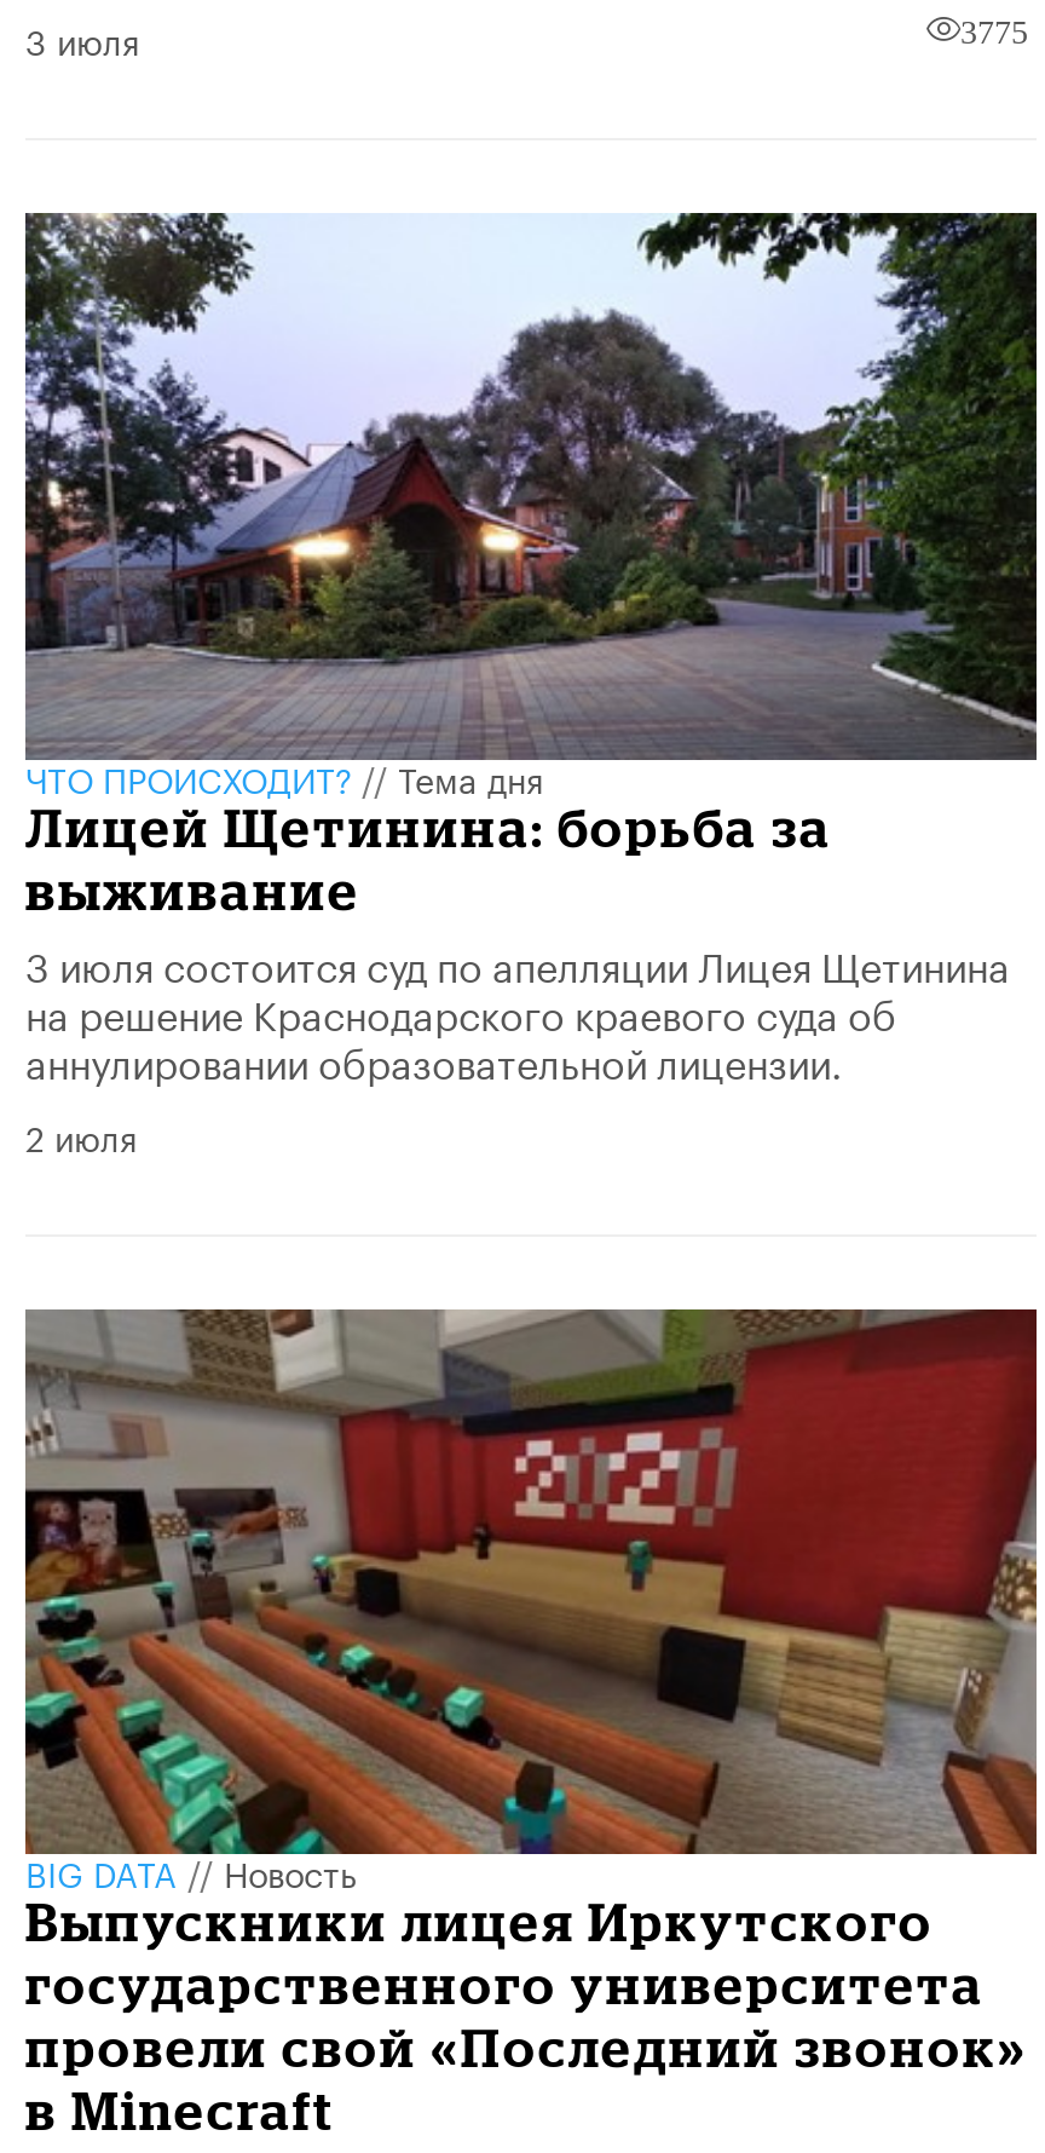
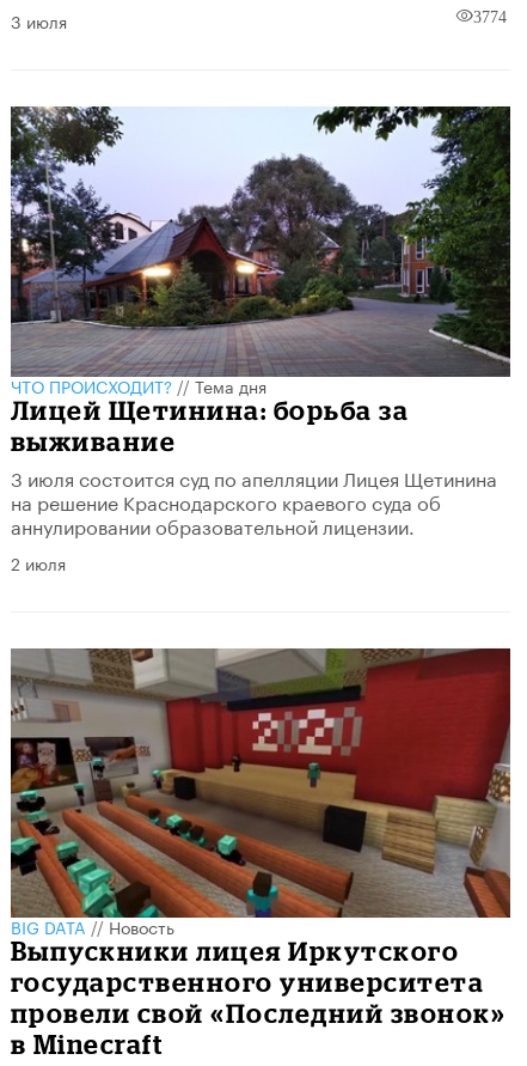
[960,12,1028,46] 3775 -> [473,7,506,24] 3774

